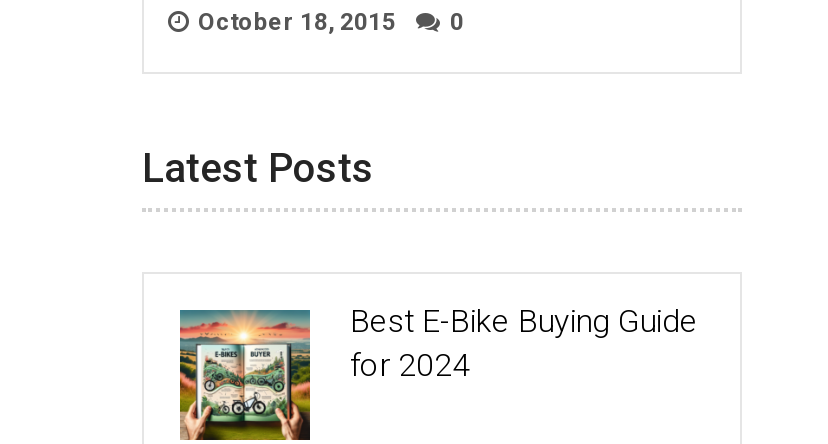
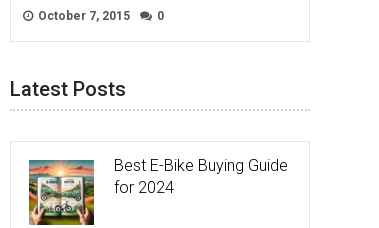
[192,9,464,37] October 18, 2015 0 -> [35,9,164,23] October 7, 2015 0

